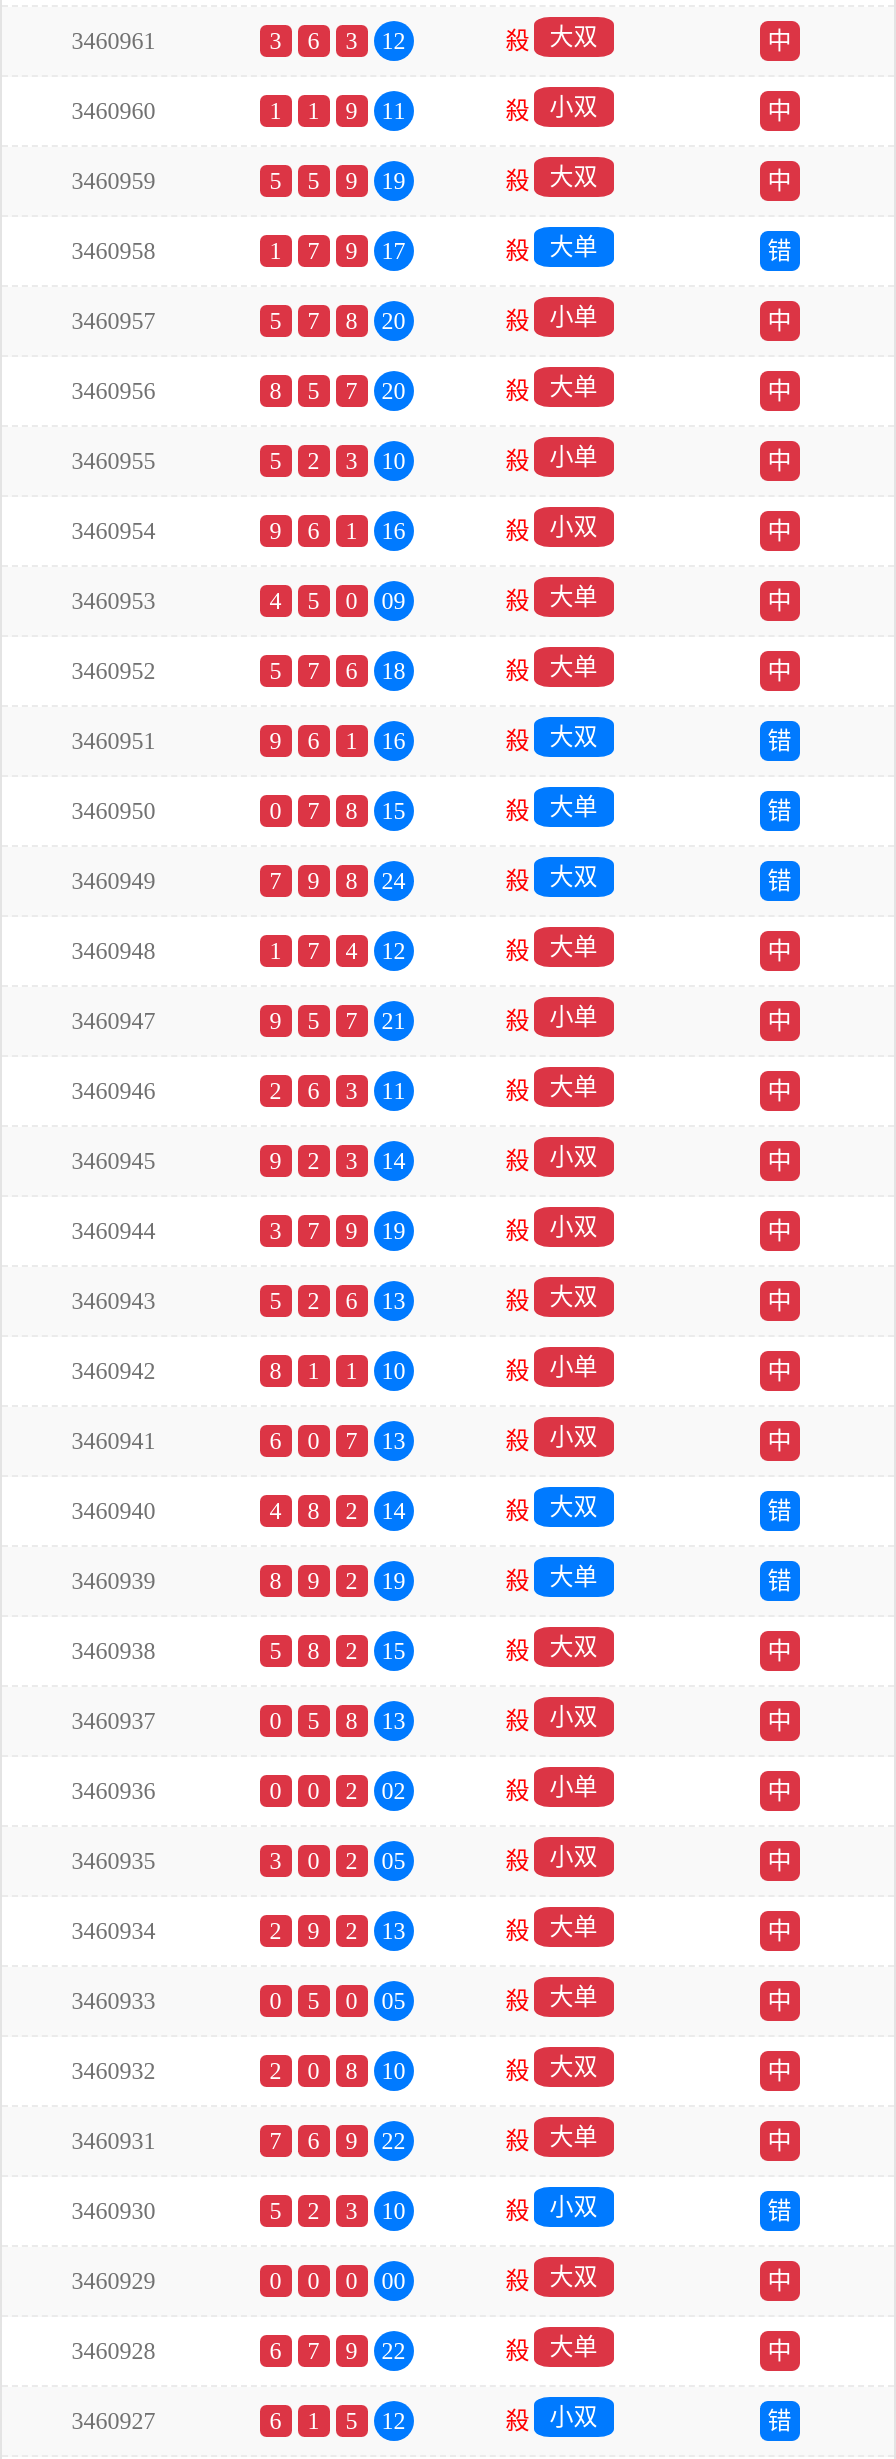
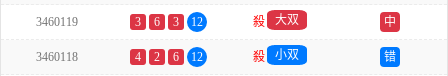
[72,27,156,55] 3460961 -> [36,15,78,29] 3460119
[72,93,792,615] 3460960 | 1 | 1 | 9 | 11 | 殺 | 小双 | 中 | 3460959 | 5 | 5 | 9 | 19 | 殺 | 大双 | 中 | 3460958 | 1 | 7 | 9 | 17 | 殺 | 大单 | 错 | 3460957 | 5 | 7 | 8 | 20 | 殺 | 小单 | 中 | 3460956 | 8 | 5 | 7 | 20 | 殺 | 大单 | 中 | 3460955 | 5 | 2 | 3 | 10 | 殺 | 小单 | 中 | 3460954 | 9 | 6 | 1 | 16 | 殺 | 小双 | 中 | 3460953 -> [36,50,78,64] 3460118
[72,583,792,1105] 5 | 0 | 09 | 殺 | 大单 | 中 | 3460952 | 5 | 7 | 6 | 18 | 殺 | 大单 | 中 | 3460951 | 9 | 6 | 1 | 16 | 殺 | 大双 | 错 | 3460950 | 0 | 7 | 8 | 15 | 殺 | 大单 | 错 | 3460949 | 7 | 9 | 8 | 24 | 殺 | 大双 | 错 | 3460948 | 1 | 7 | 4 | 12 | 殺 | 大单 | 中 | 3460947 | 9 | 5 | 7 | 21 | 殺 | 小单 | 中 | 3460946 -> none
[72,1073,792,2435] 3 | 11 | 殺 | 大单 | 中 | 3460945 | 9 | 2 | 3 | 14 | 殺 | 小双 | 中 | 3460944 | 3 | 7 | 9 | 19 | 殺 | 小双 | 中 | 3460943 | 5 | 2 | 6 | 13 | 殺 | 大双 | 中 | 3460942 | 8 | 1 | 1 | 10 | 殺 | 小单 | 中 | 3460941 | 6 | 0 | 7 | 13 | 殺 | 小双 | 中 | 3460940 | 4 | 8 | 2 | 14 | 殺 | 大双 | 错 | 3460939 | 8 | 9 | 2 | 19 | 殺 | 大单 | 错 | 3460938 | 5 | 8 | 2 | 15 | 殺 | 大双 | 中 | 3460937 | 0 | 5 | 8 | 13 | 殺 | 小双 | 中 | 3460936 | 0 | 0 | 2 | 02 | 殺 | 小单 | 中 | 3460935 | 3 | 0 | 2 | 05 | 殺 | 小双 | 中 | 3460934 | 2 | 9 | 2 | 13 | 殺 | 大单 | 中 | 3460933 | 0 | 5 | 0 | 05 | 殺 | 大单 | 中 | 3460932 | 2 | 0 | 8 | 10 | 殺 | 大双 | 中 | 3460931 | 7 | 6 | 9 | 22 | 殺 | 大单 | 中 | 3460930 | 5 | 2 | 3 | 10 | 殺 | 小双 | 错 | 3460929 | 0 | 0 | 0 | 00 | 殺 | 大双 | 中 | 3460928 | 6 | 7 | 9 | 22 | 殺 | 大单 | 中 | 3460927 | 6 | 1 | 5 -> none

